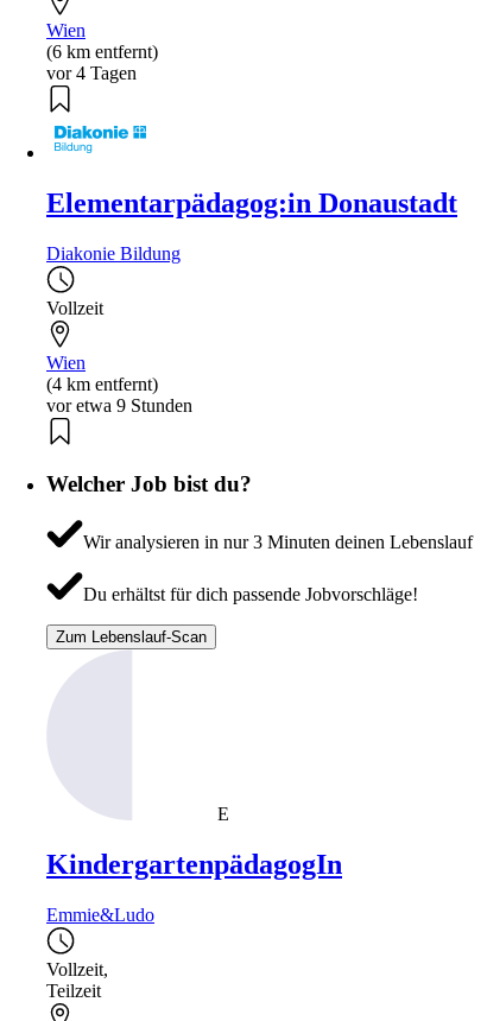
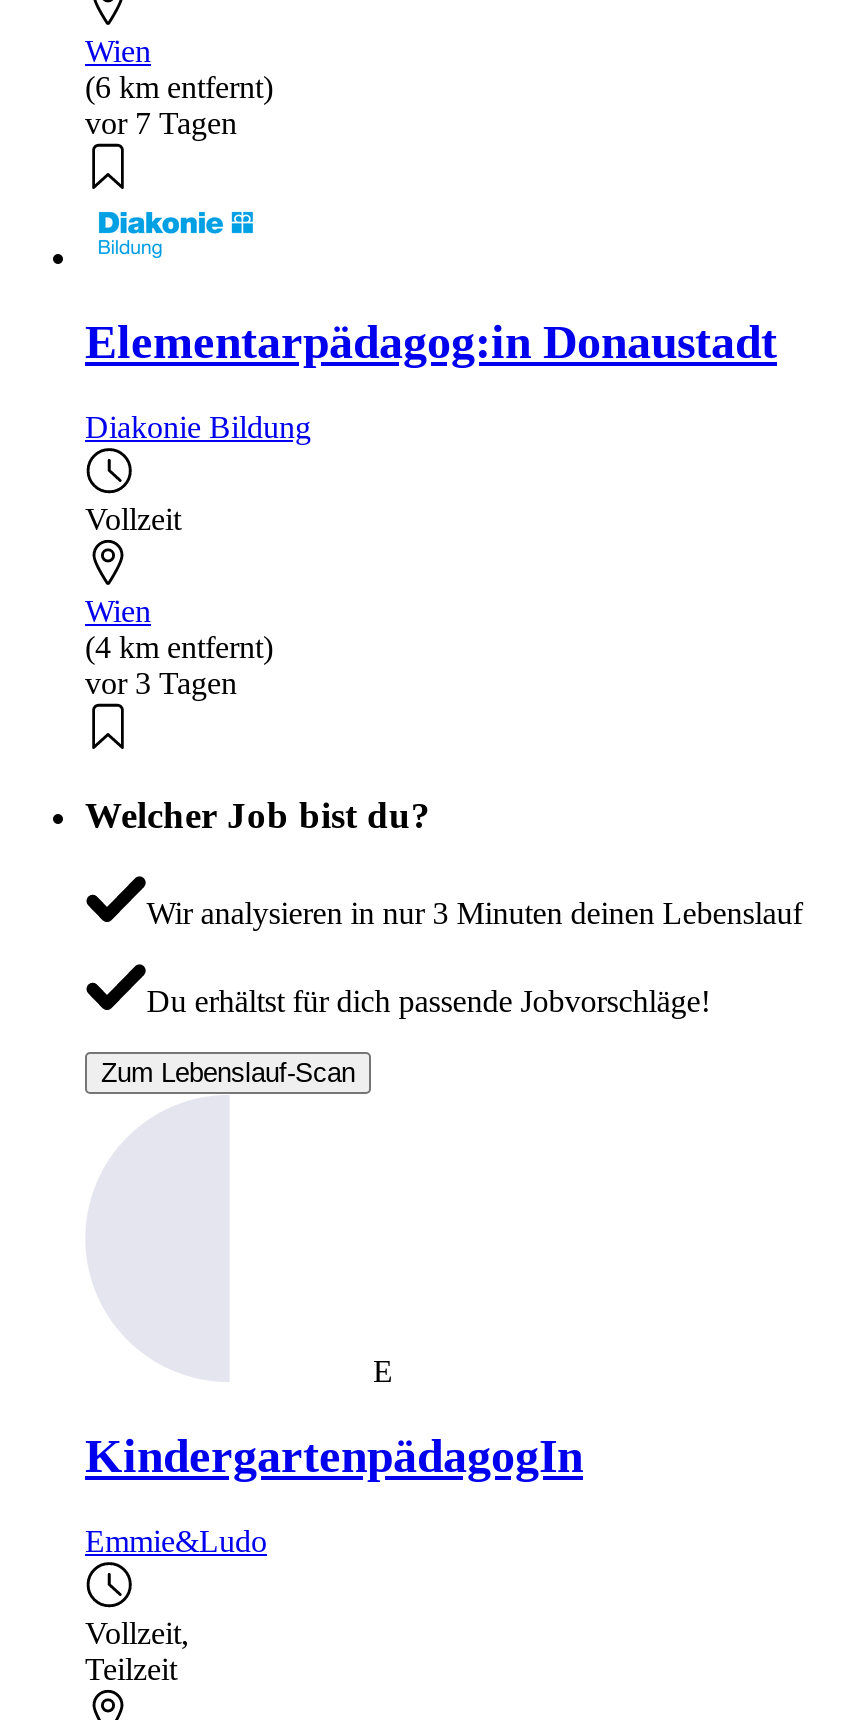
[46,63,137,83] vor 4 Tagen -> [85,105,237,139] vor 7 Tagen
[46,395,192,415] vor etwa 9 Stunden -> [85,665,237,699] vor 3 Tagen

